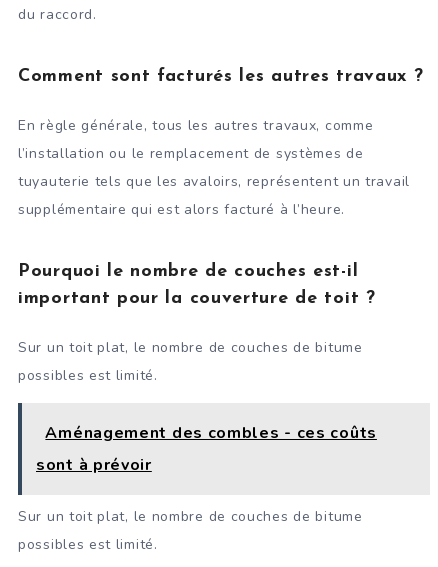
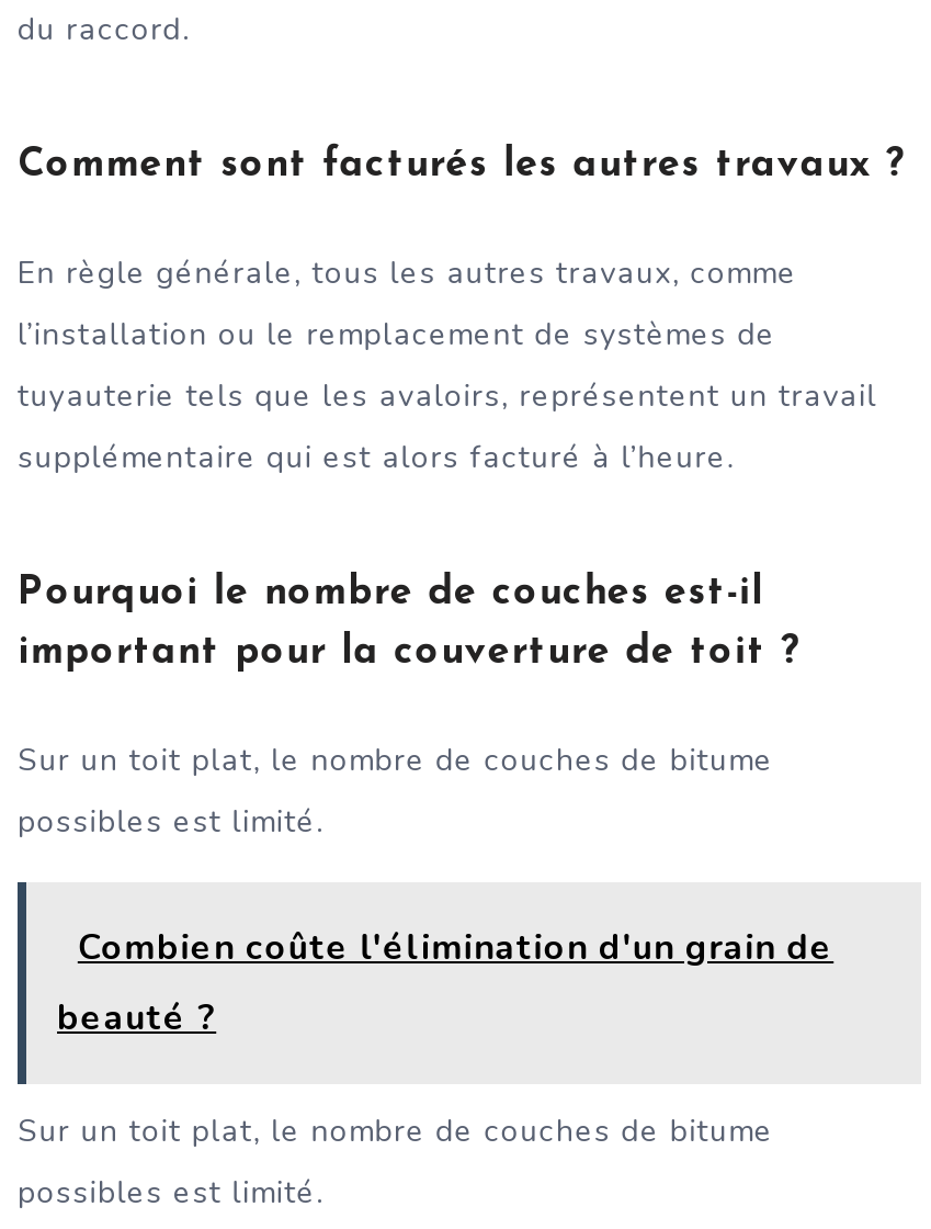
[45,422,377,444] Aménagement des combles - ces coûts -> [78,924,834,972] Combien coûte l'élimination d'un grain de
[36,454,152,476] sont à prévoir -> [57,994,216,1042] beauté ?

